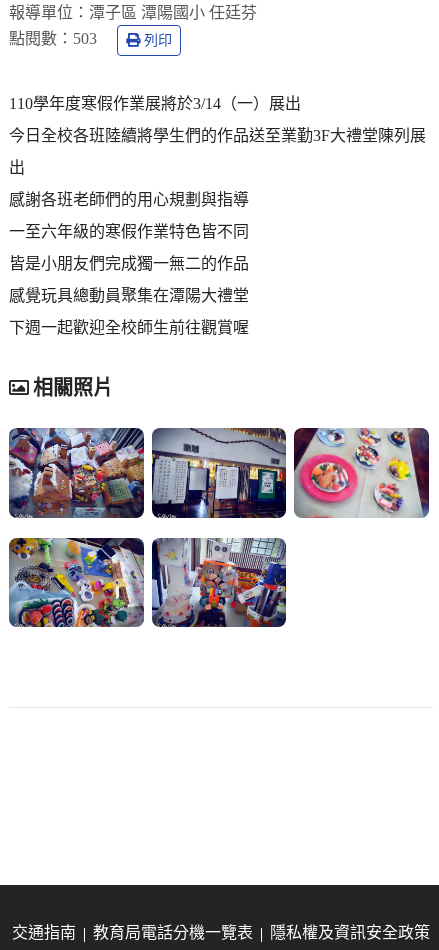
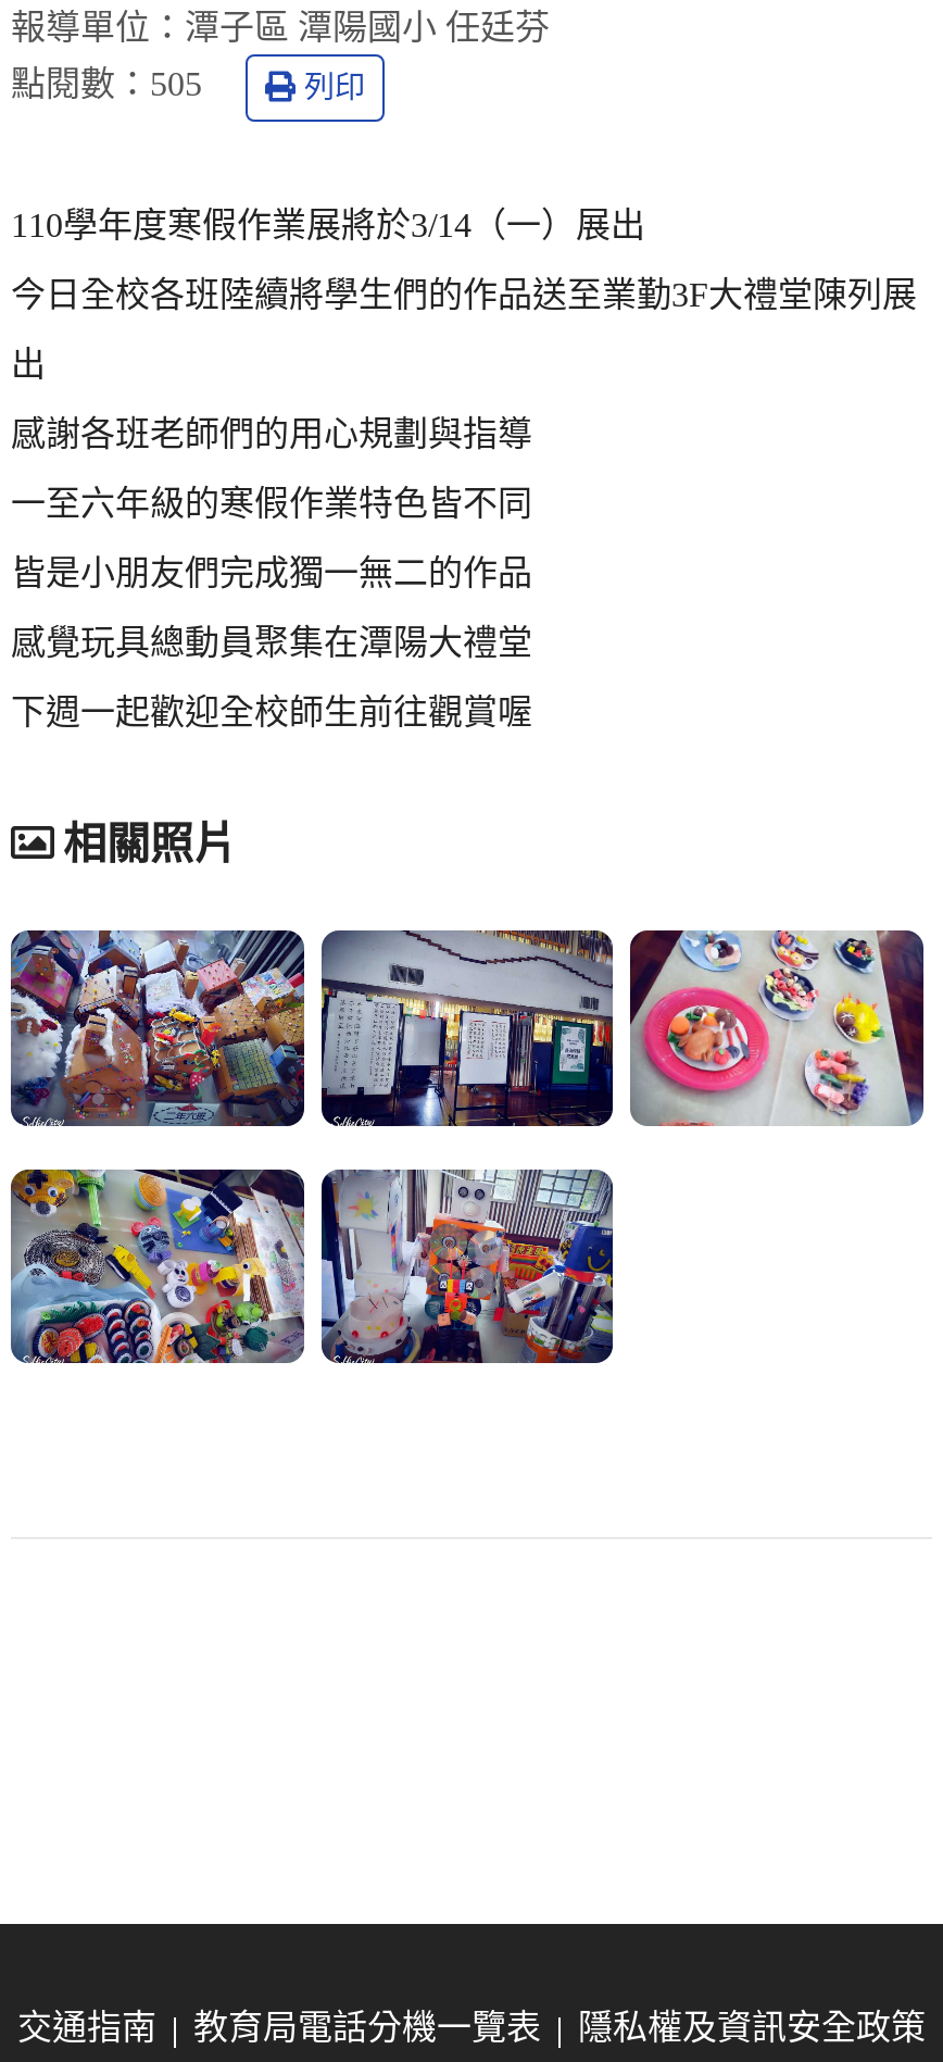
[9,30,97,47] 點閱數：503 -> [11,66,202,103] 點閱數：505

